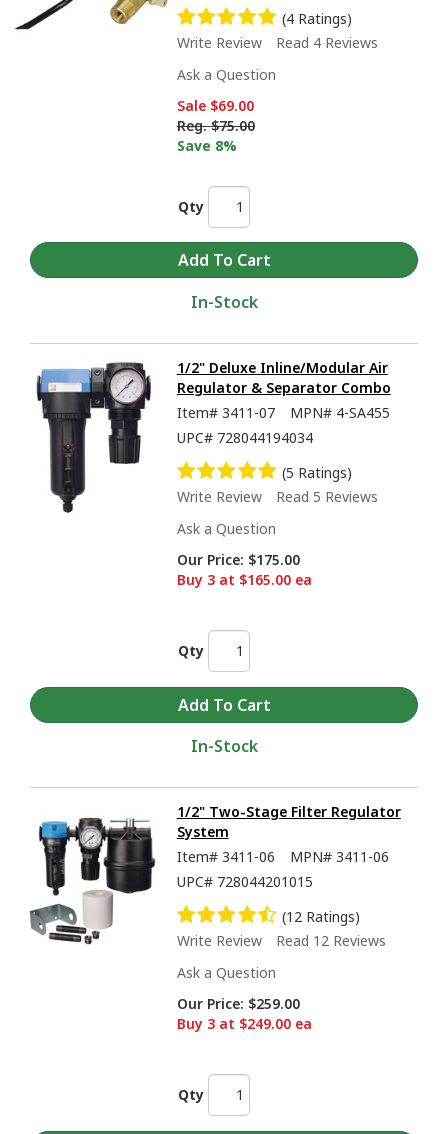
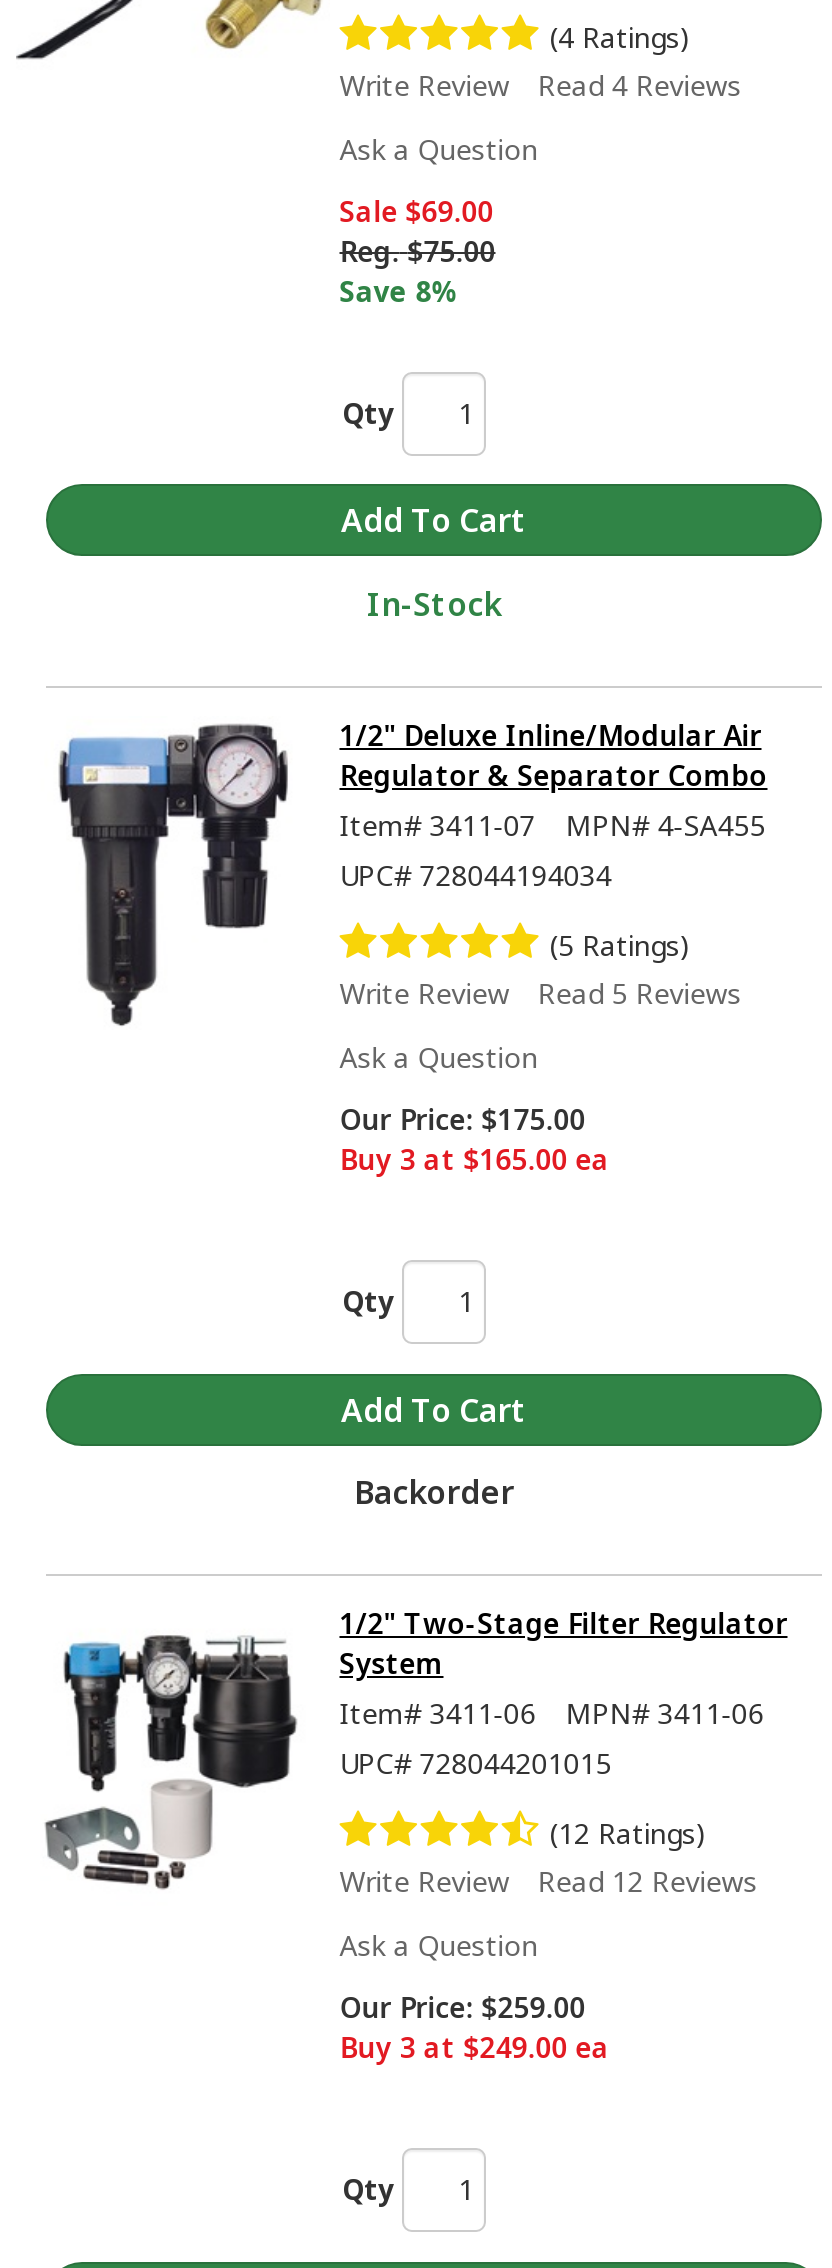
[190,735,257,757] In-Stock -> [354,1471,514,1515] Backorder

